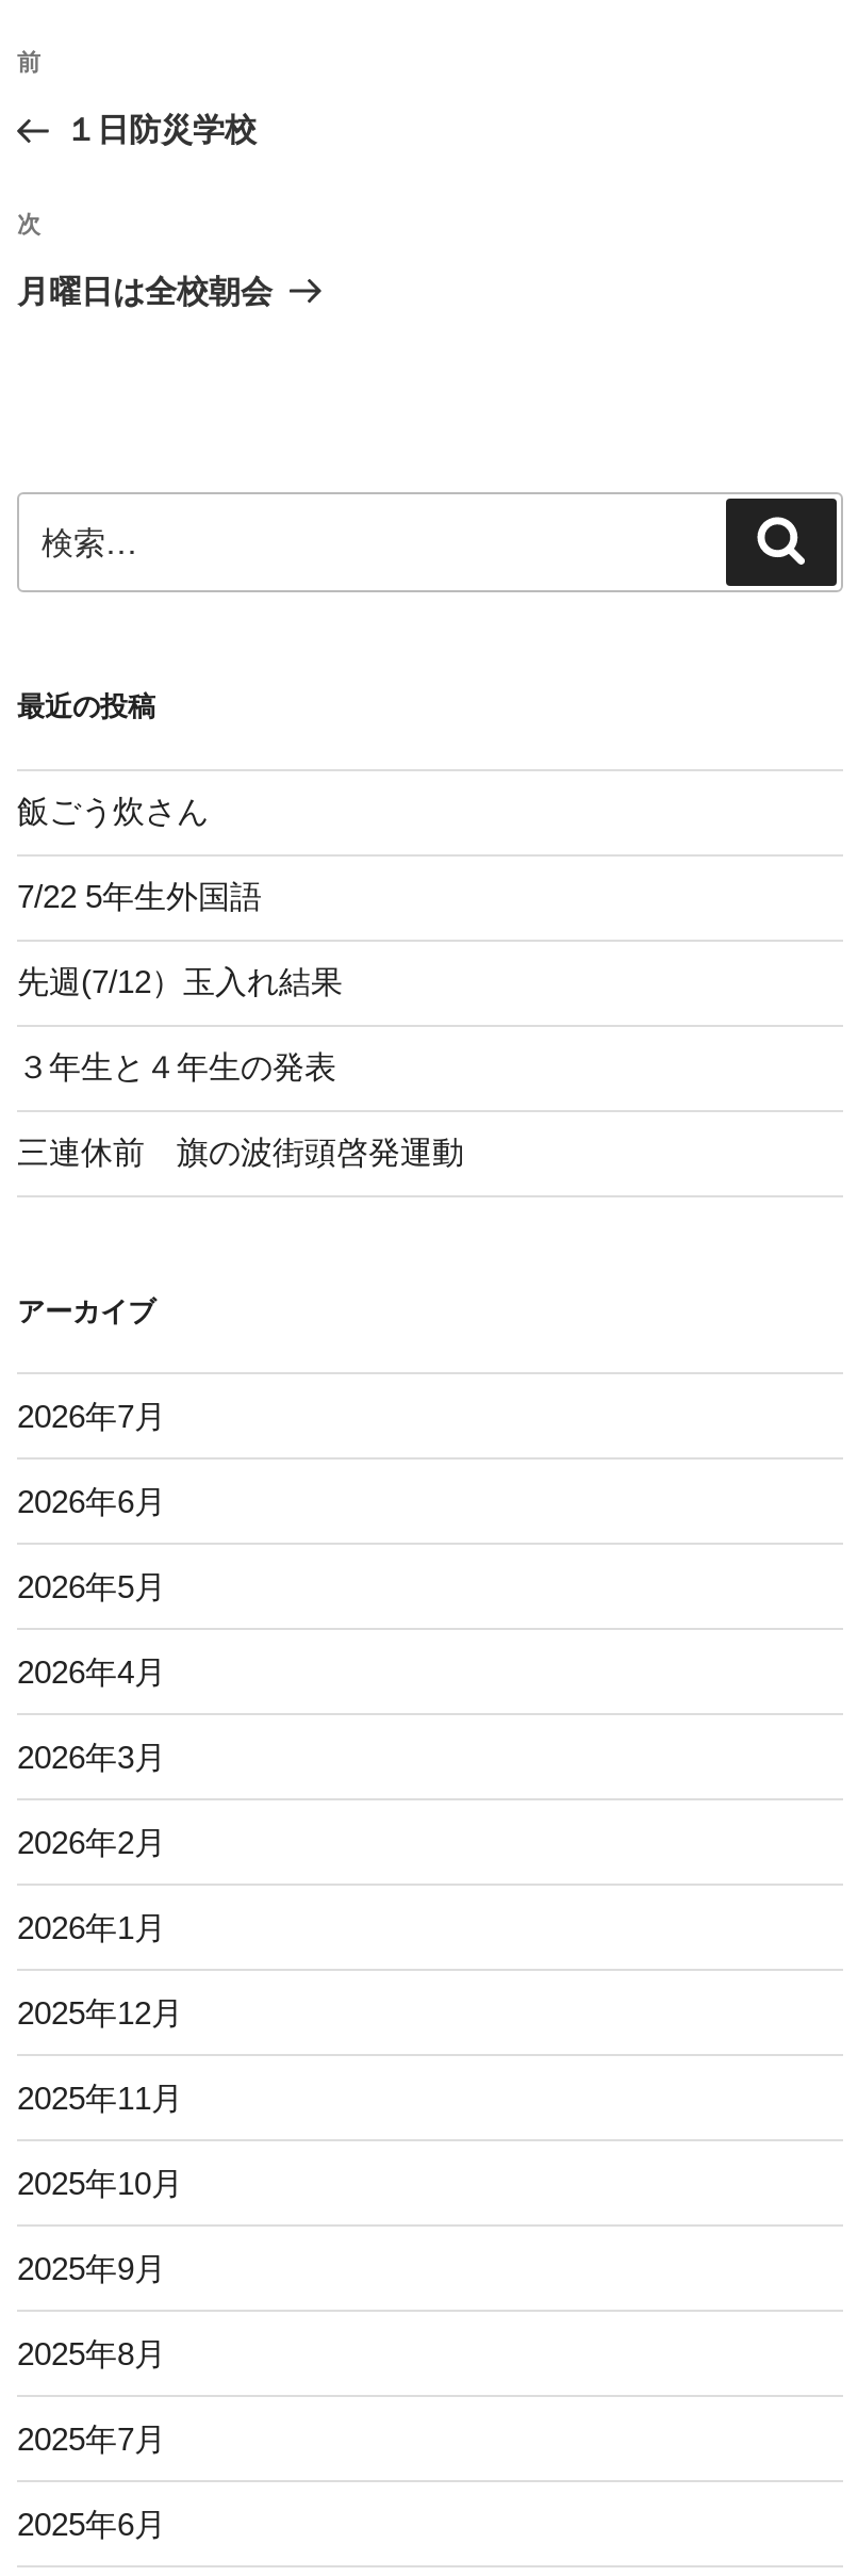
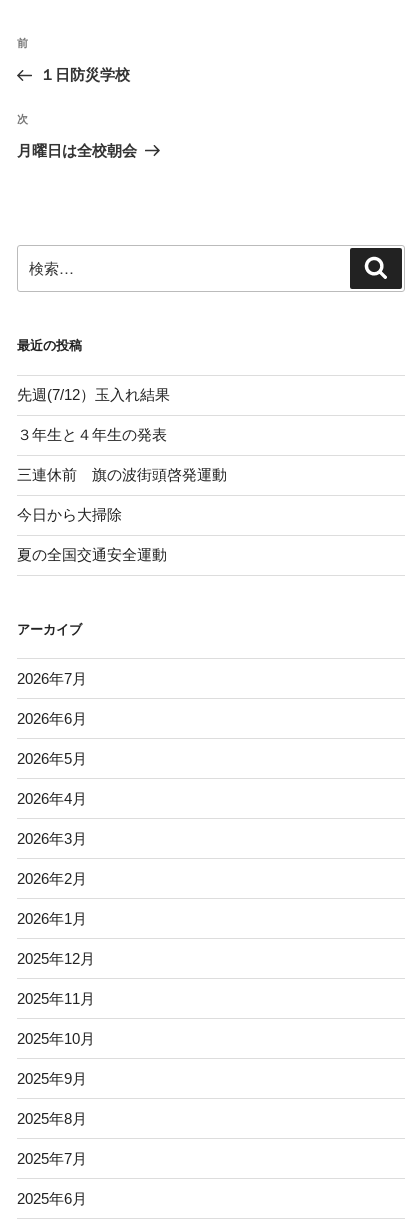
[17,793,262,914] 飯ごう炊さん | 7/22 5年生外国語 -> none
moved [17,963,464,1170] -> [17,386,227,483]: 先週(7/12）玉入れ結果 | ３年生と４年生の発表 | 三連休前 旗の波街頭啓発運動
none -> [17,506,167,563] 今日から大掃除 | 夏の全国交通安全運動

